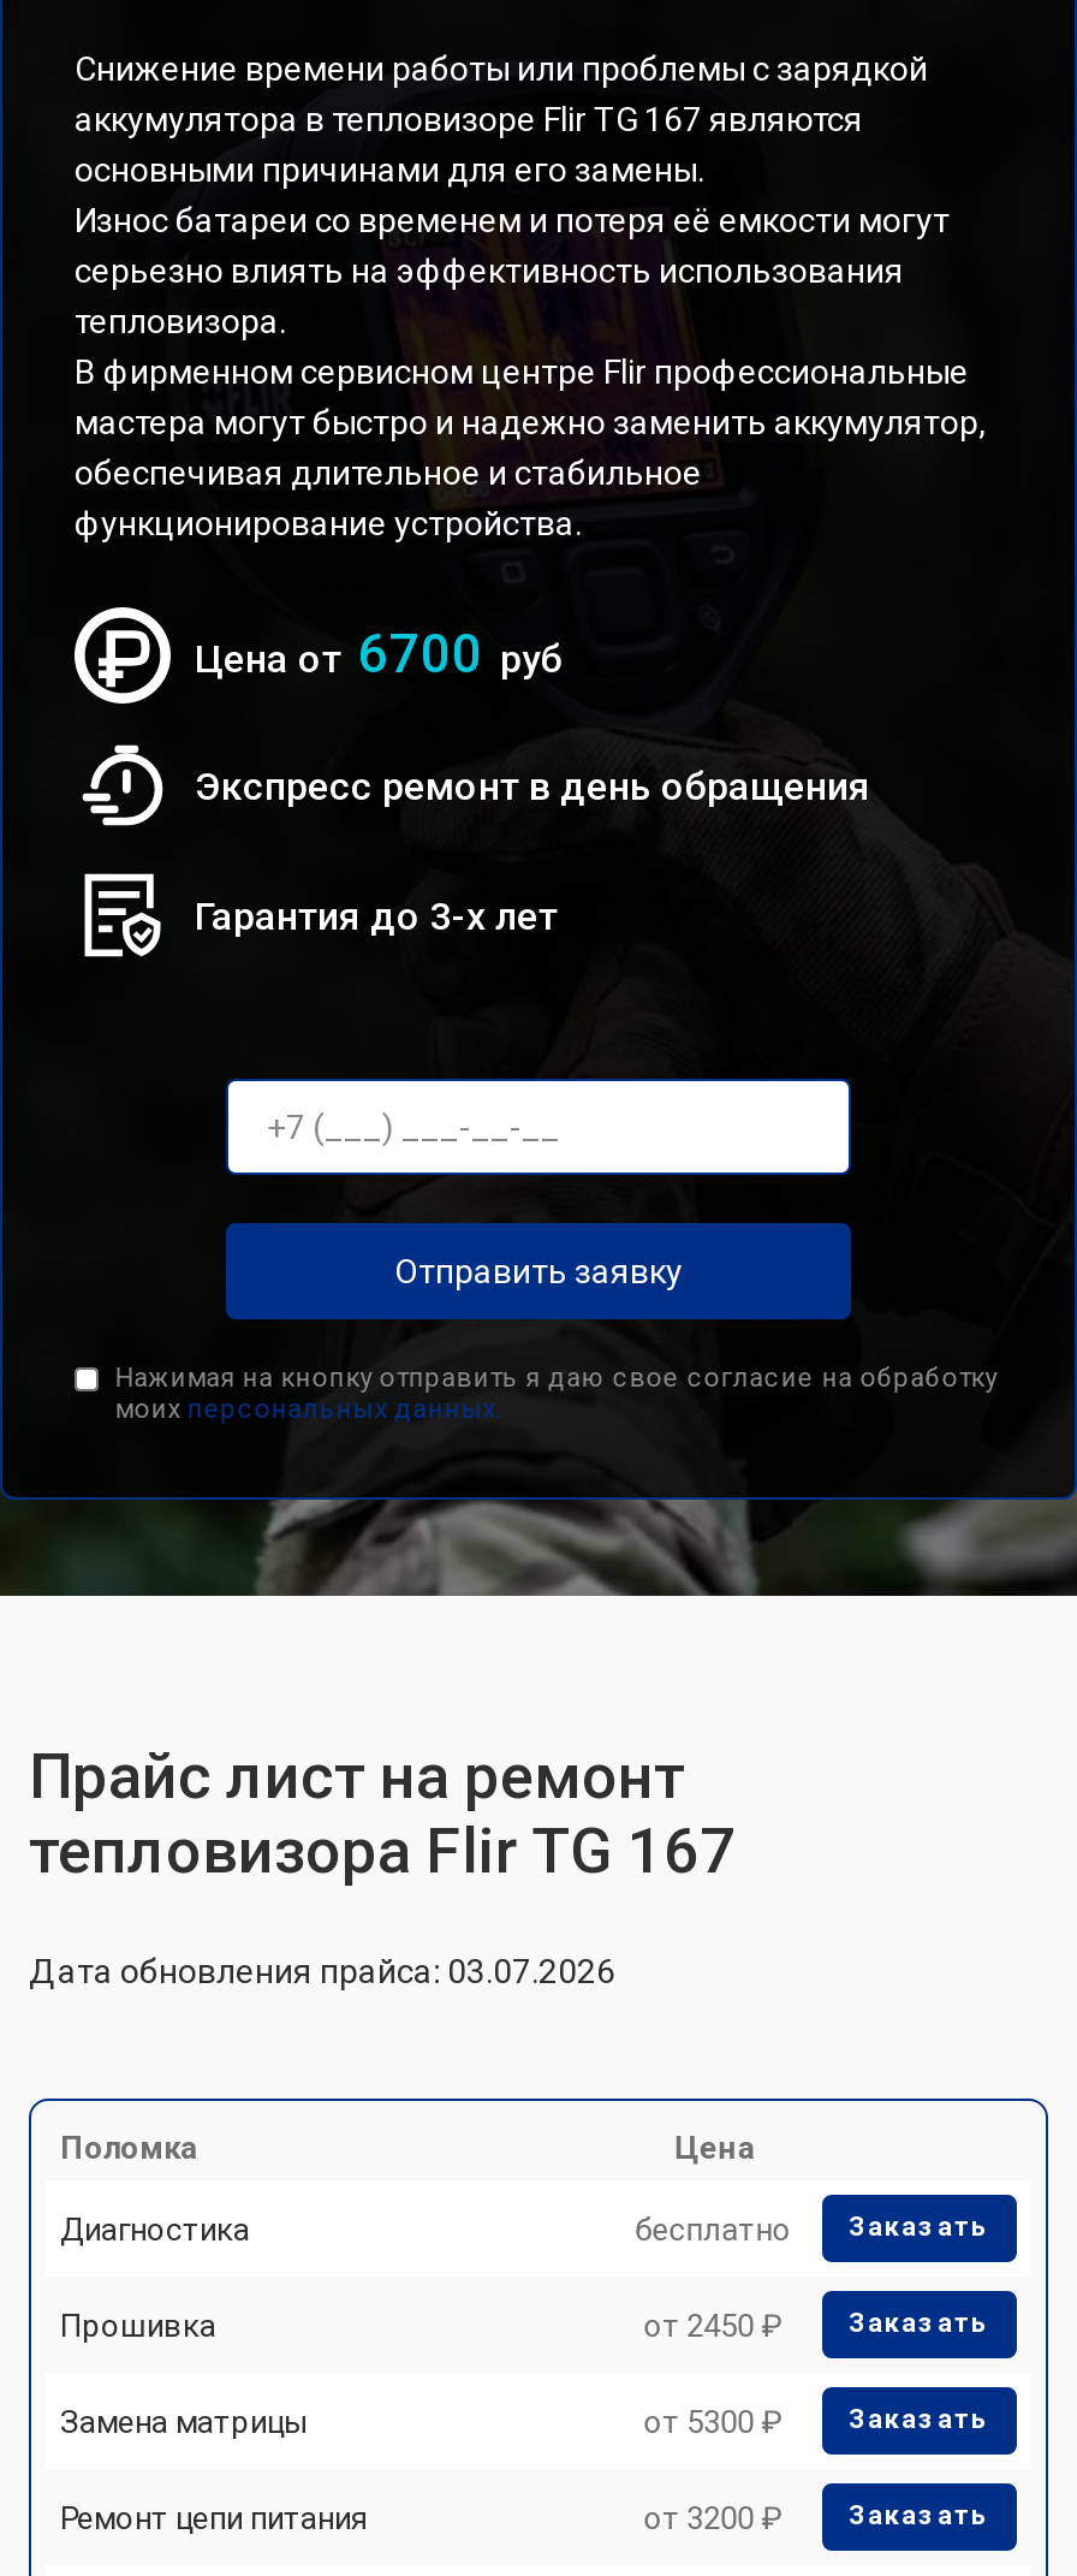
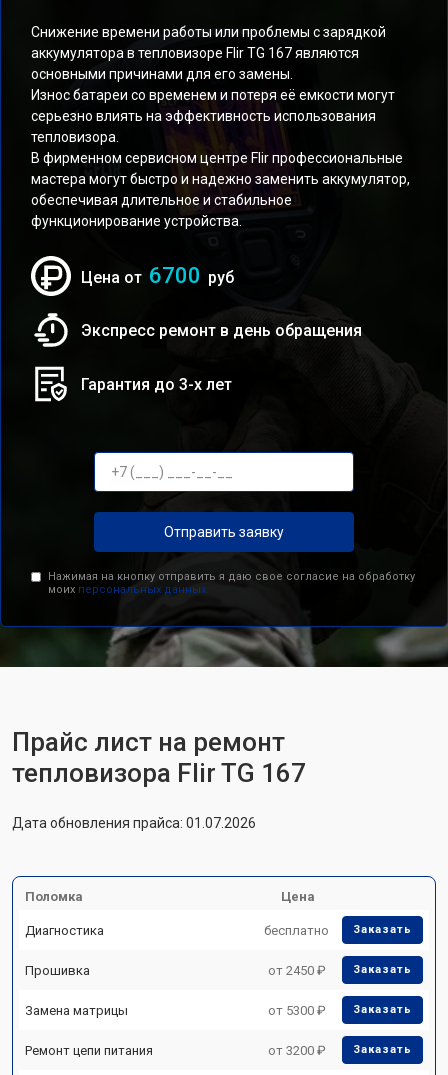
[29,1952,615,1990] Дата обновления прайса: 03.07.2026 -> [12,815,256,831] Дата обновления прайса: 01.07.2026

